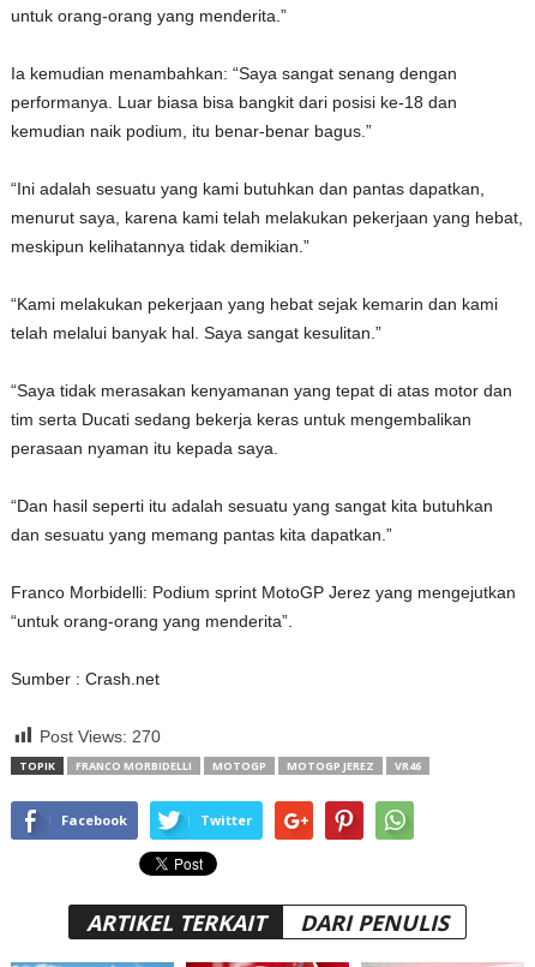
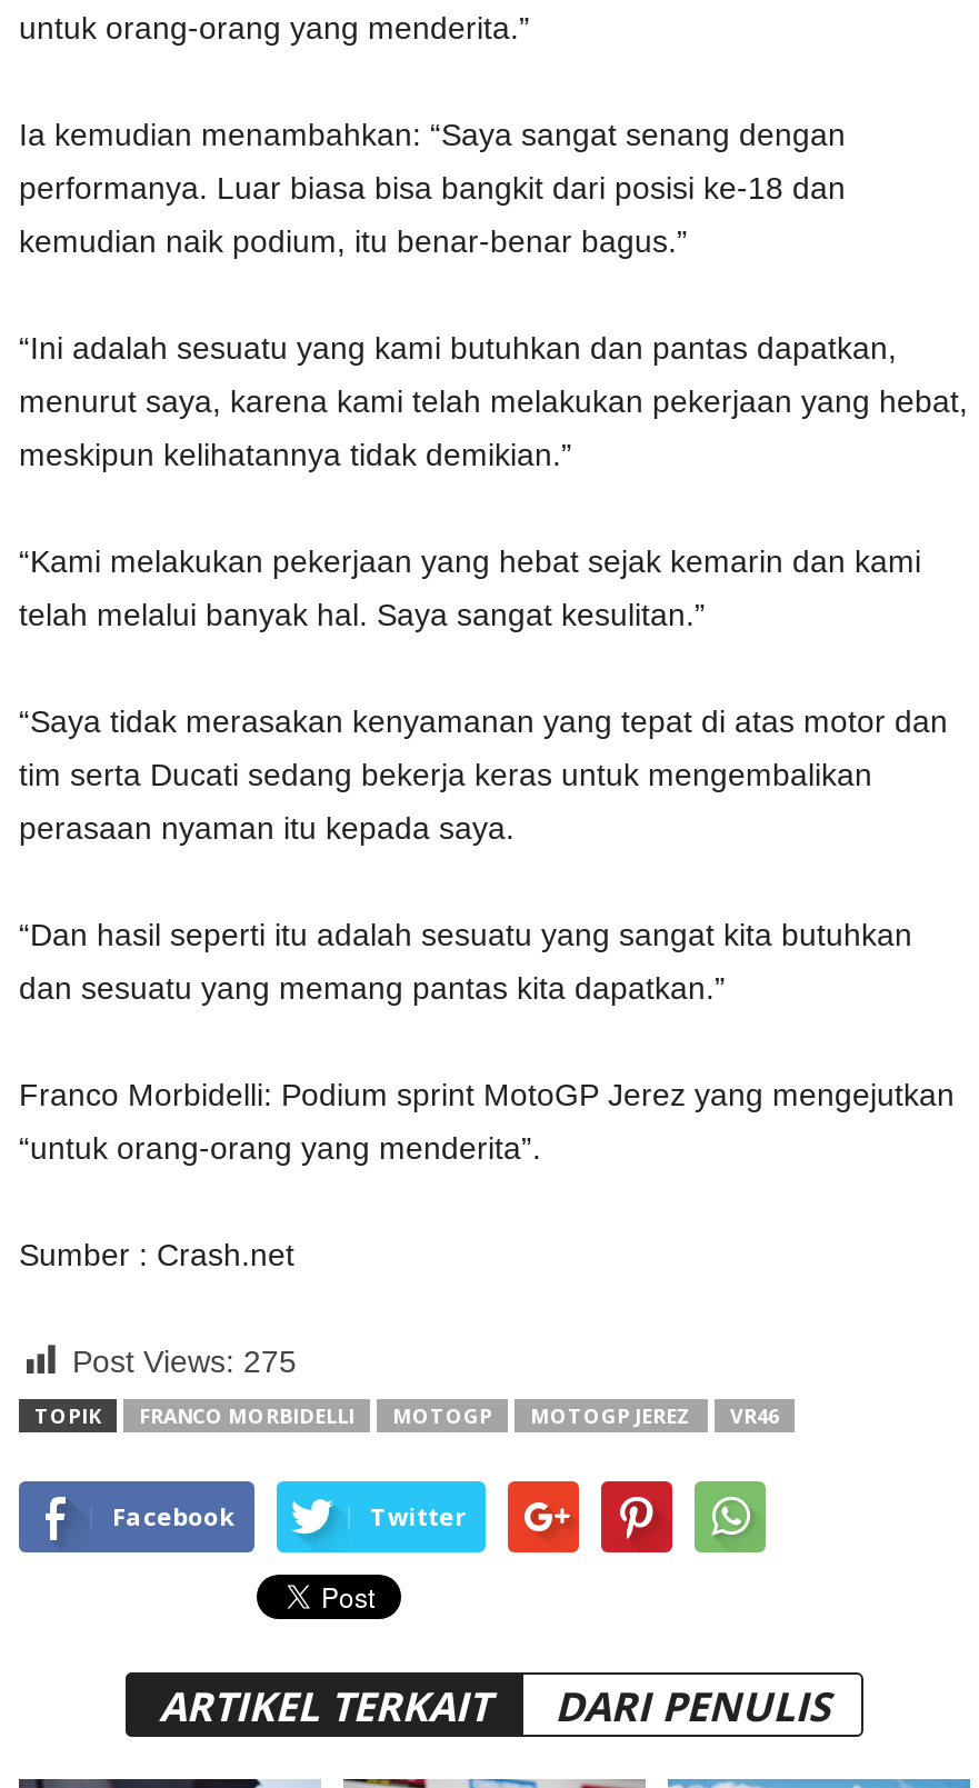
[40,727,161,746] Post Views: 270 -> [72,1343,297,1379] Post Views: 275

